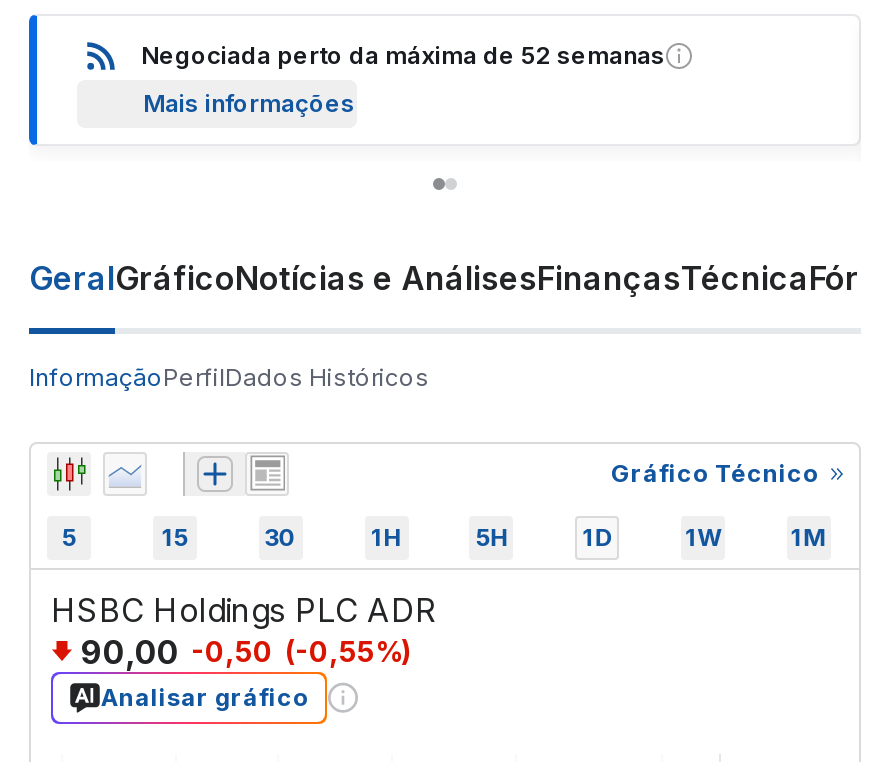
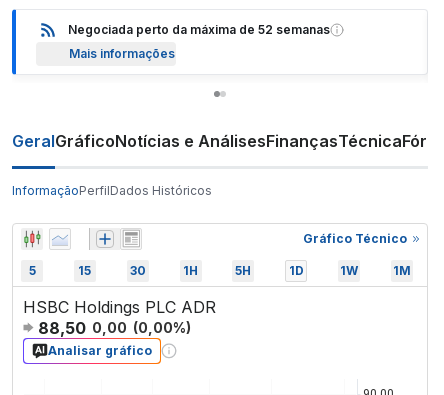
[81,632,411,672] 90,00 -0,50 (-0,55%) -> [38,318,191,338] 88,50 0,00 (0,00%)

